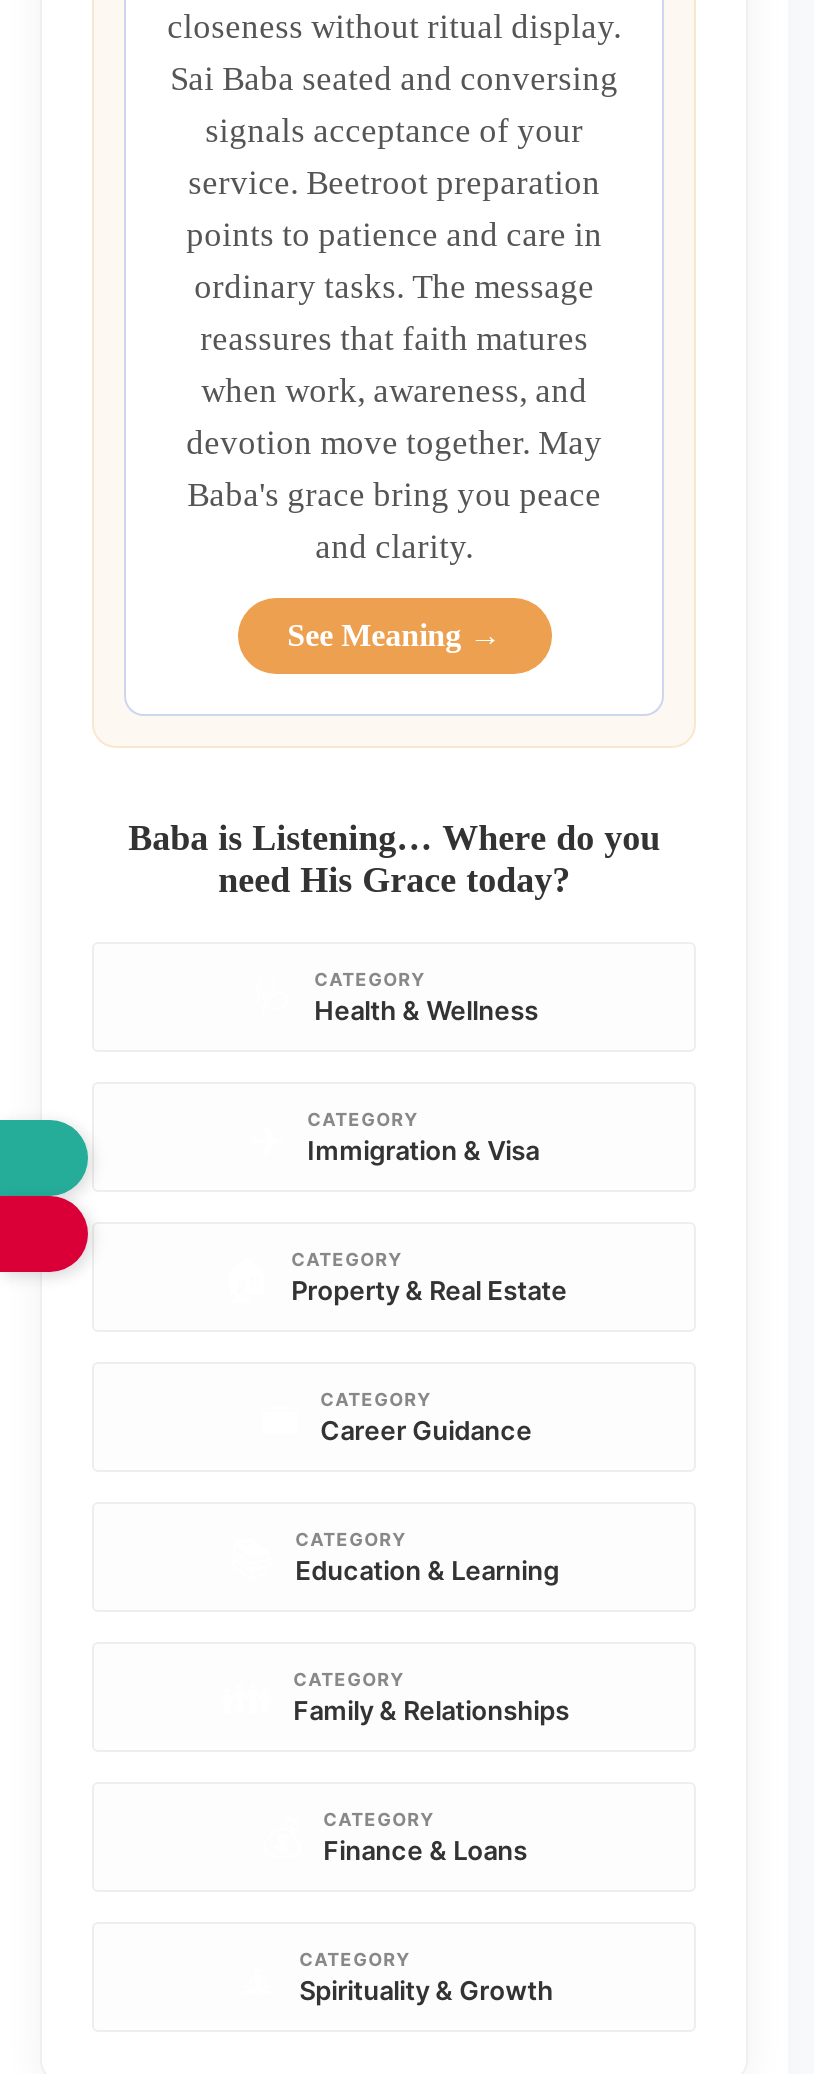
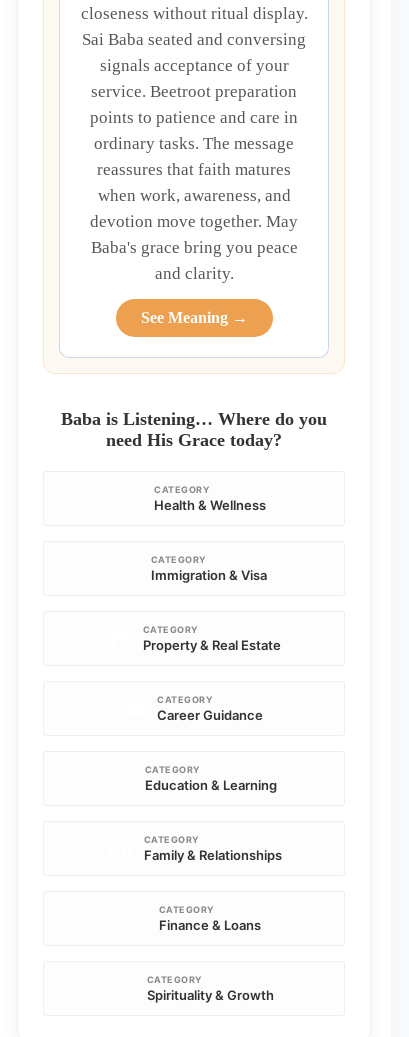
[6,1118,92,1276] [image] -> none

